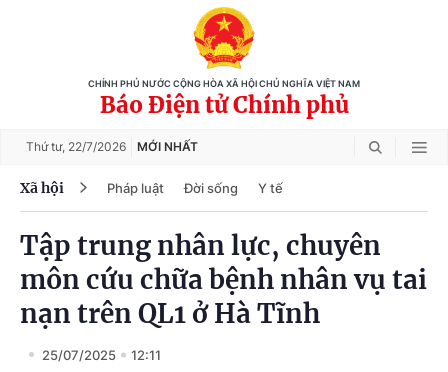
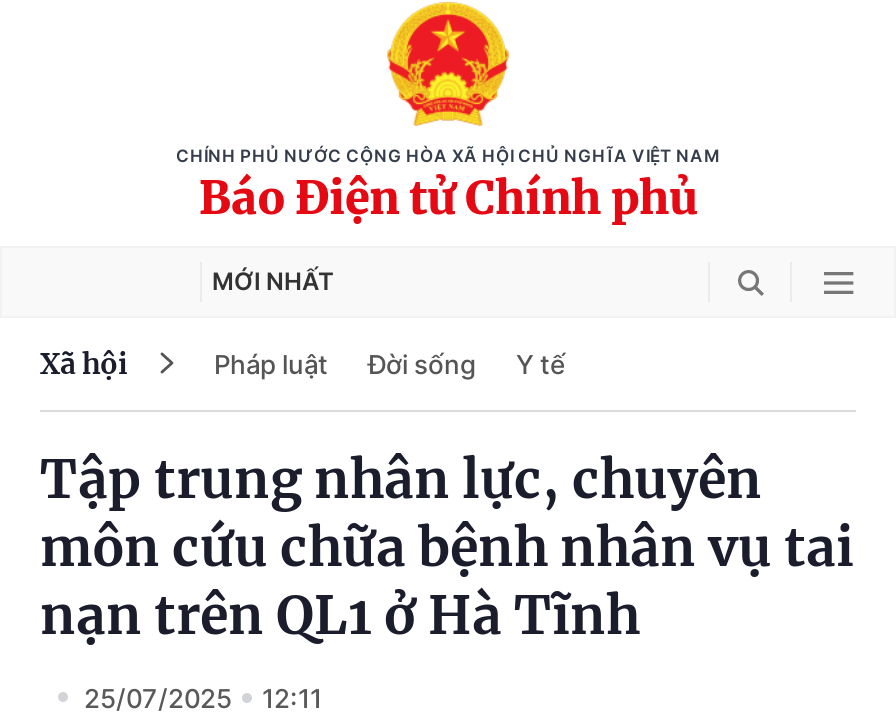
[26,139,126,154] Thứ tư, 22/7/2026 -> none

